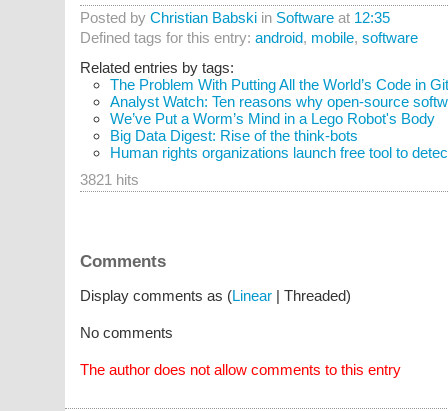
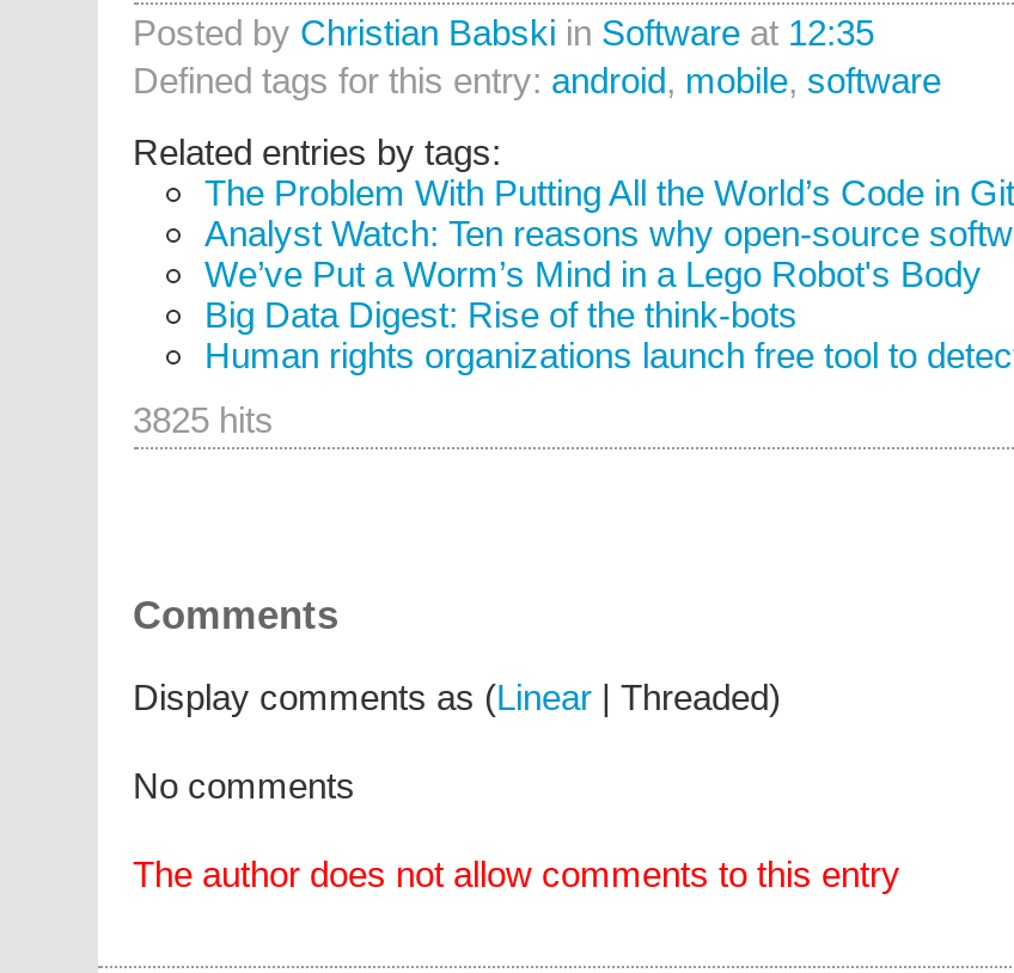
[79,171,138,188] 3821 hits -> [133,399,274,440] 3825 hits

